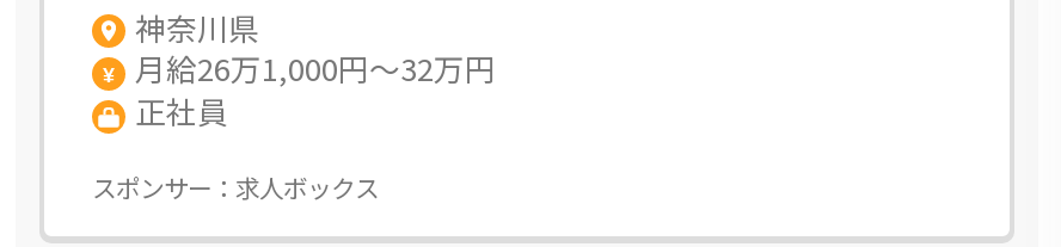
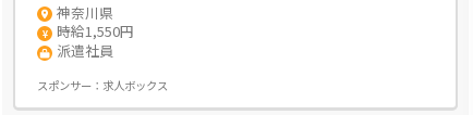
[135,47,496,134] 月給26万1,000円～32万円 | 正社員 -> [57,21,134,61] 時給1,550円 | 派遣社員

